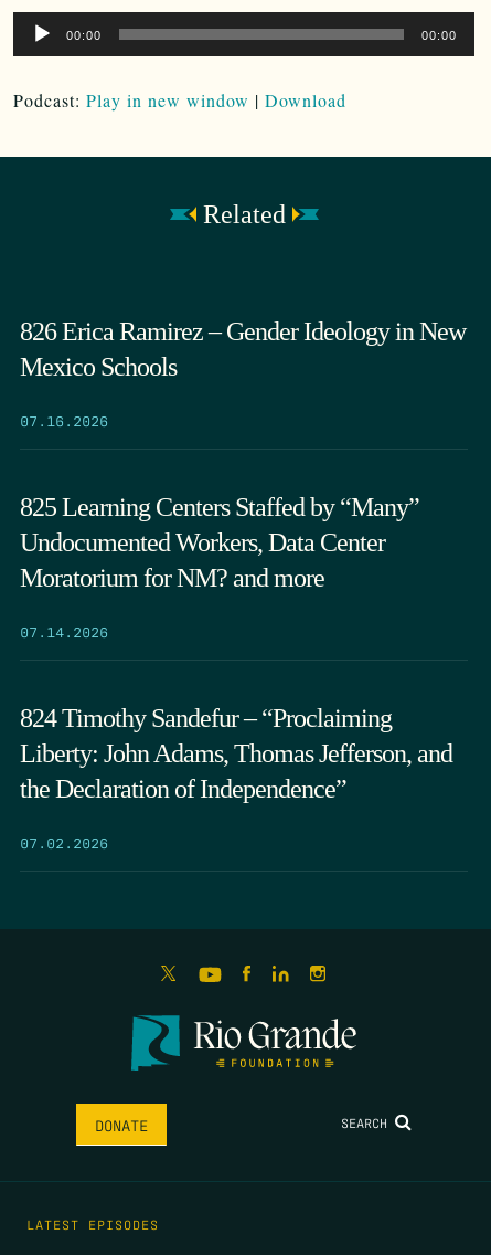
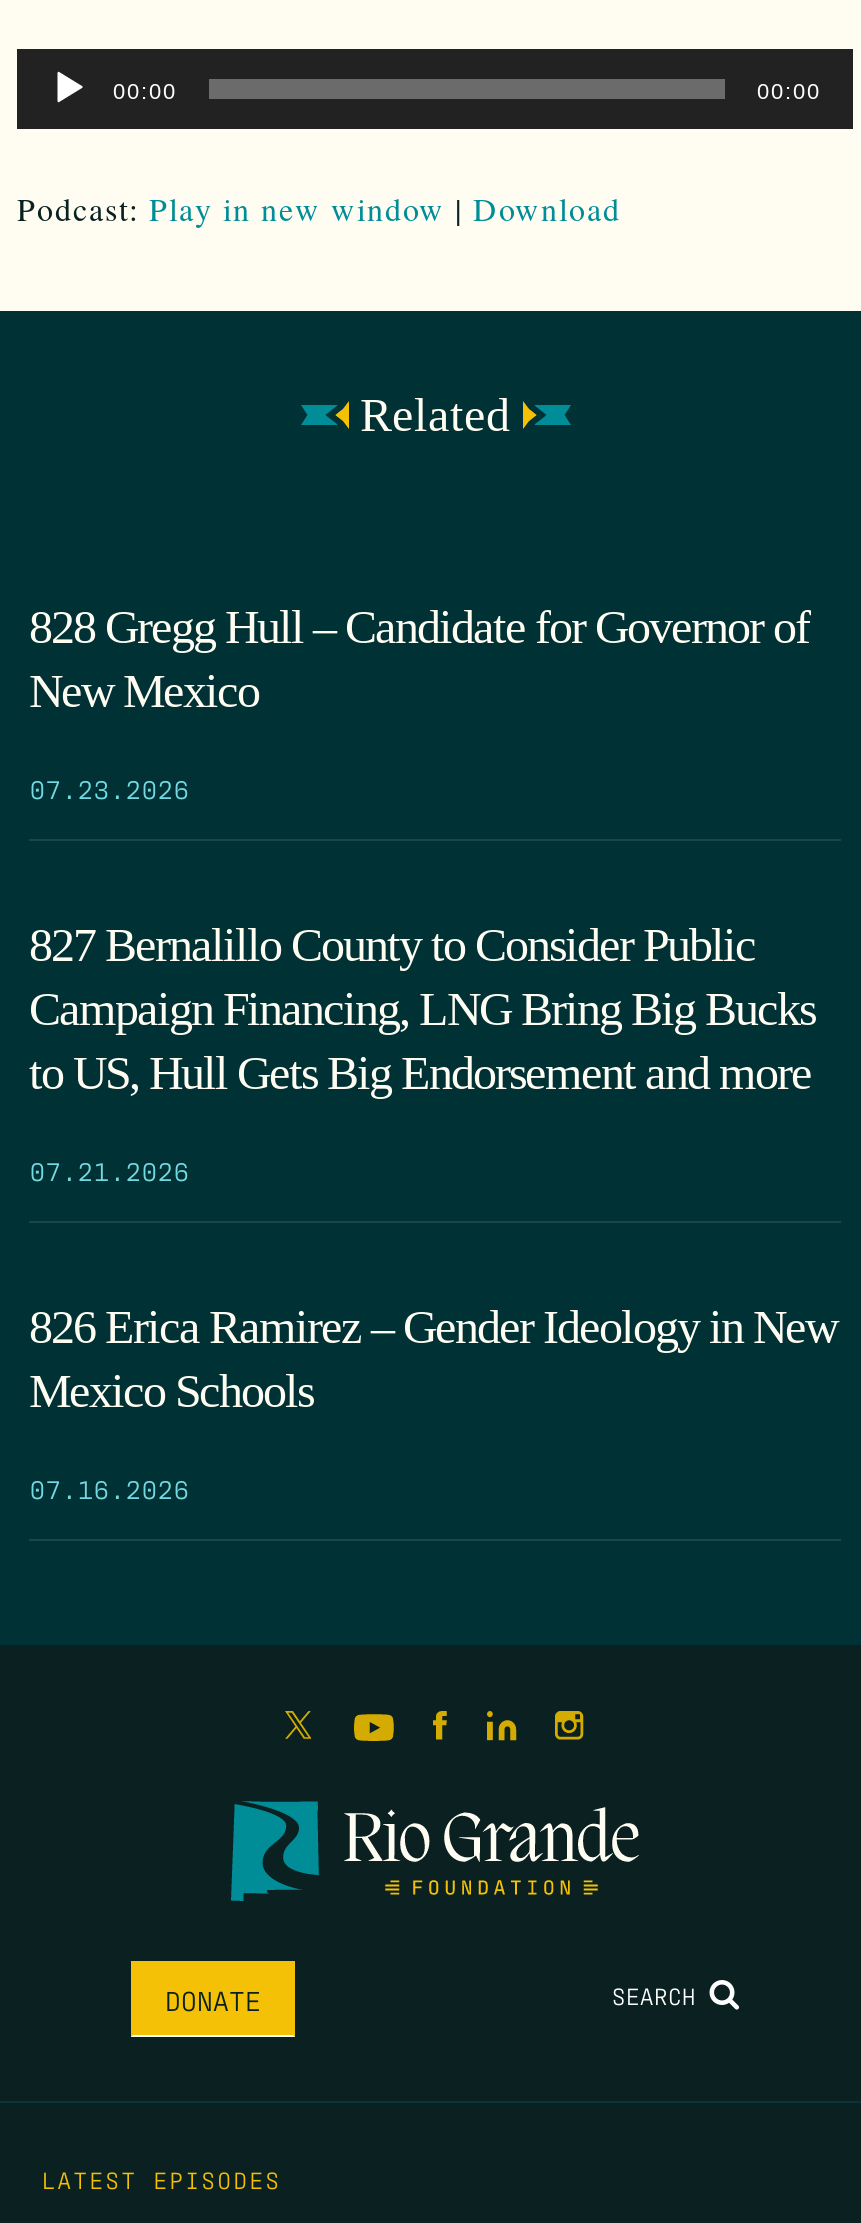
none -> [29,600,815,1186] 828 Gregg Hull – Candidate for Governor of | New Mexico | 07.23.2026 | 827 Bernalillo County to Consider Public | Campaign Financing, LNG Bring Big Bucks | to US, Hull Gets Big Endorsement and more | 07.21.2026
moved [20,317,466,430] -> [29,1300,837,1504]: 826 Erica Ramirez – Gender Ideology in New | Mexico Schools | 07.16.2026
[20,493,452,852] 825 Learning Centers Staffed by “Many” | Undocumented Workers, Data Center | Moratorium for NM? and more | 07.14.2026 | 824 Timothy Sandefur – “Proclaiming | Liberty: John Adams, Thomas Jefferson, and | the Declaration of Independence” | 07.02.2026 -> none

